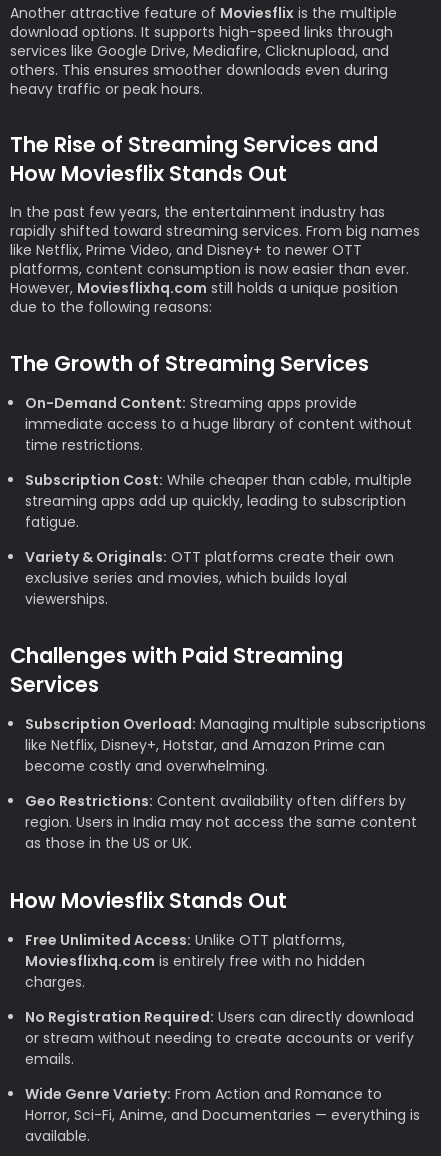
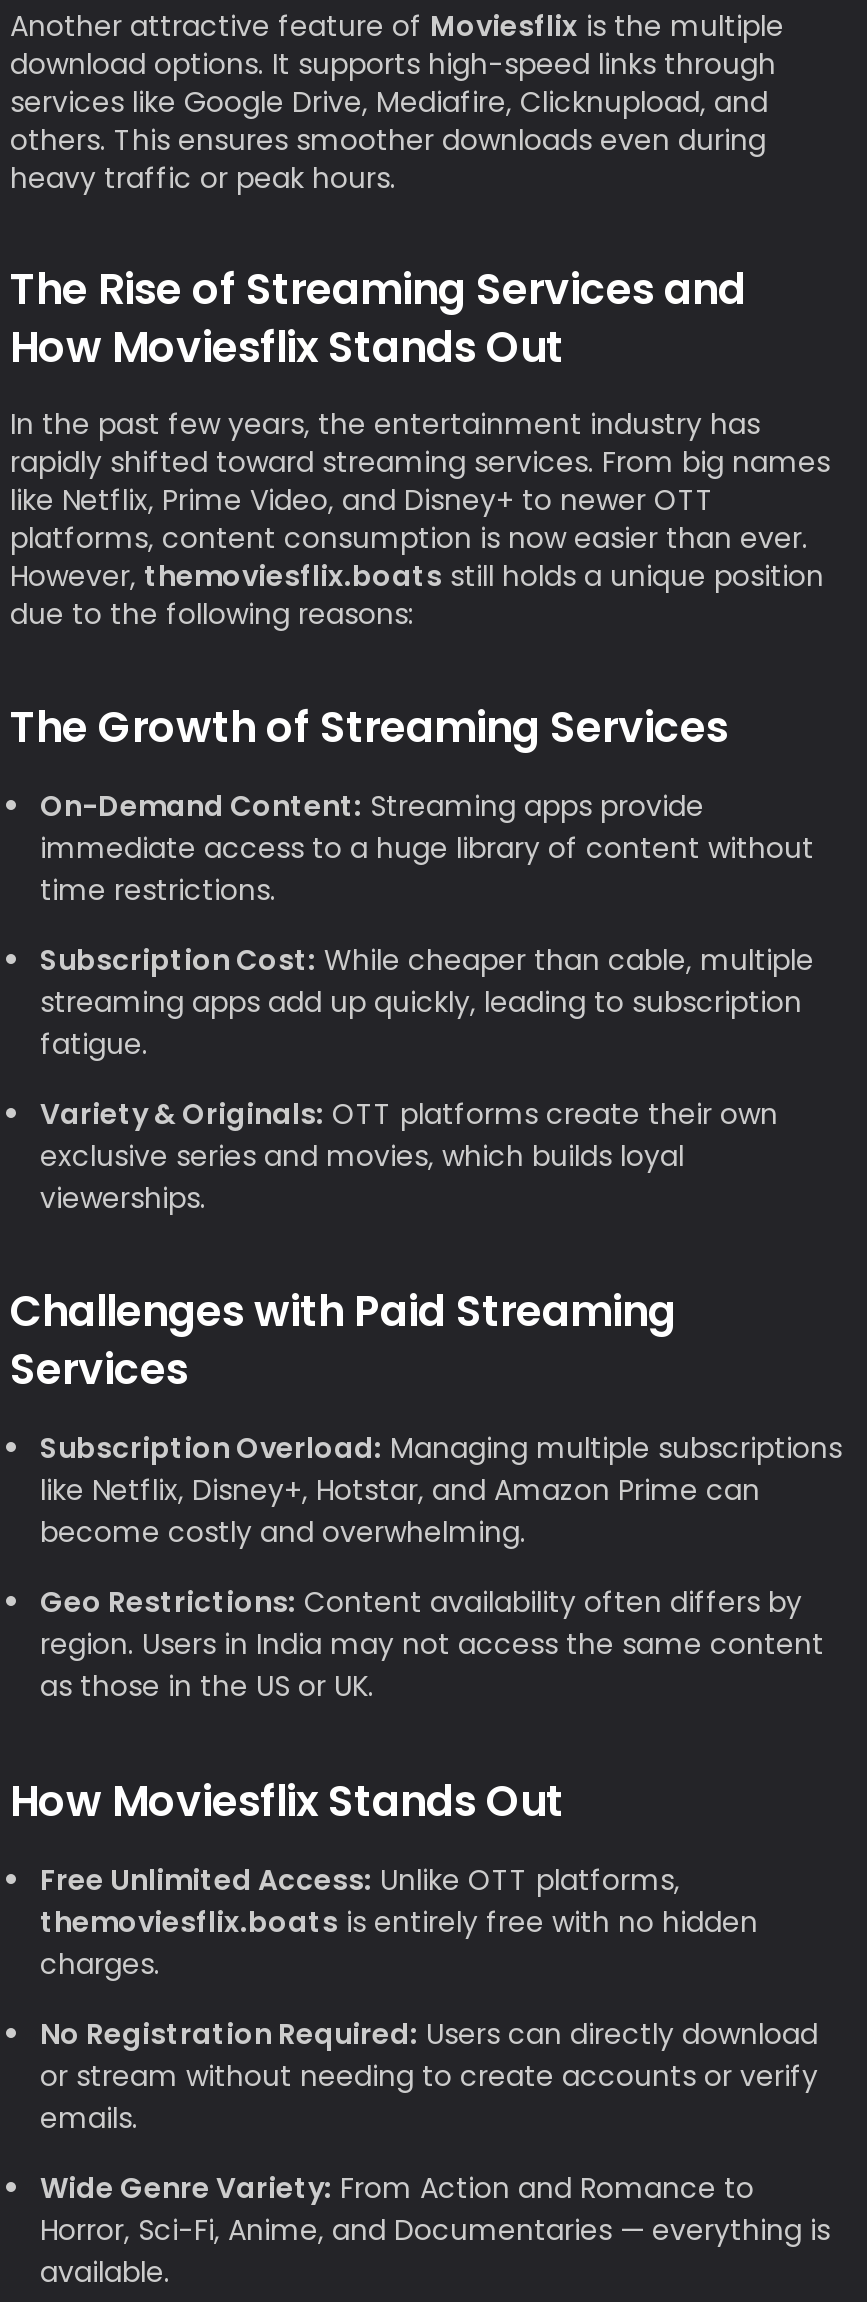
[10,278,398,298] However, Moviesflixhq.com still holds a unique position -> [10,556,824,596] However, themoviesflix.boats still holds a unique position
[25,950,365,970] Moviesflixhq.com is entirely free with no hidden -> [40,1901,758,1941] themoviesflix.boats is entirely free with no hidden

